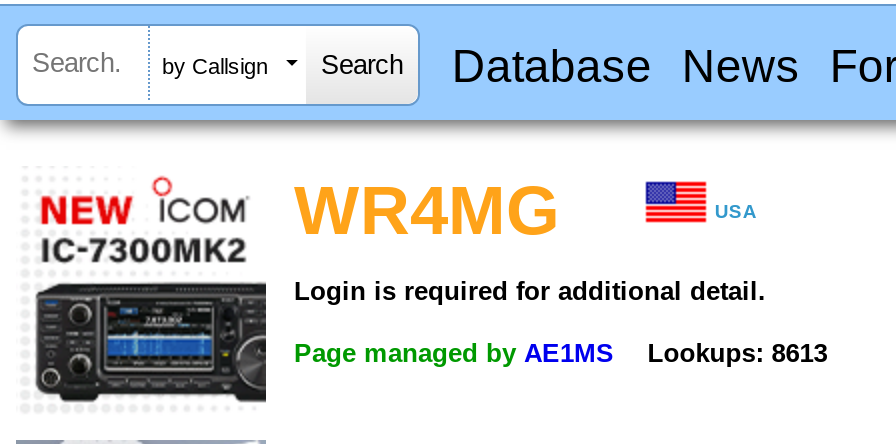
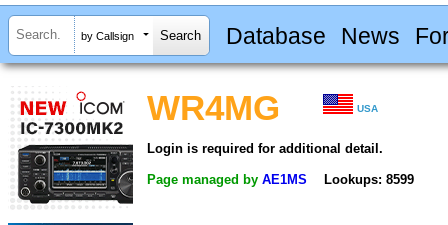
[294,338,828,368] Page managed by AE1MS Lookups: 8613 -> [147,172,414,187] Page managed by AE1MS Lookups: 8599

